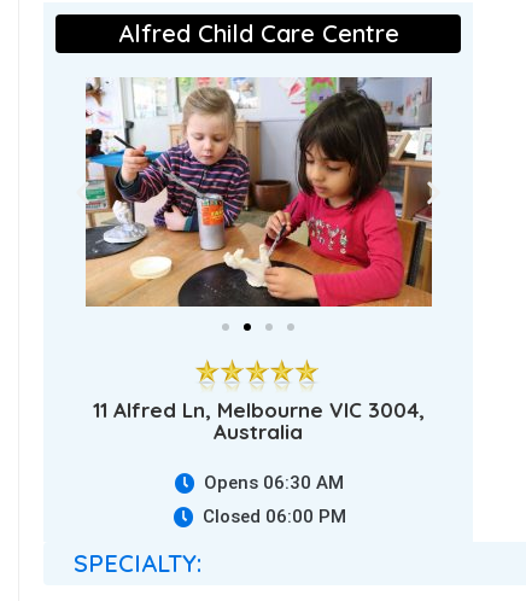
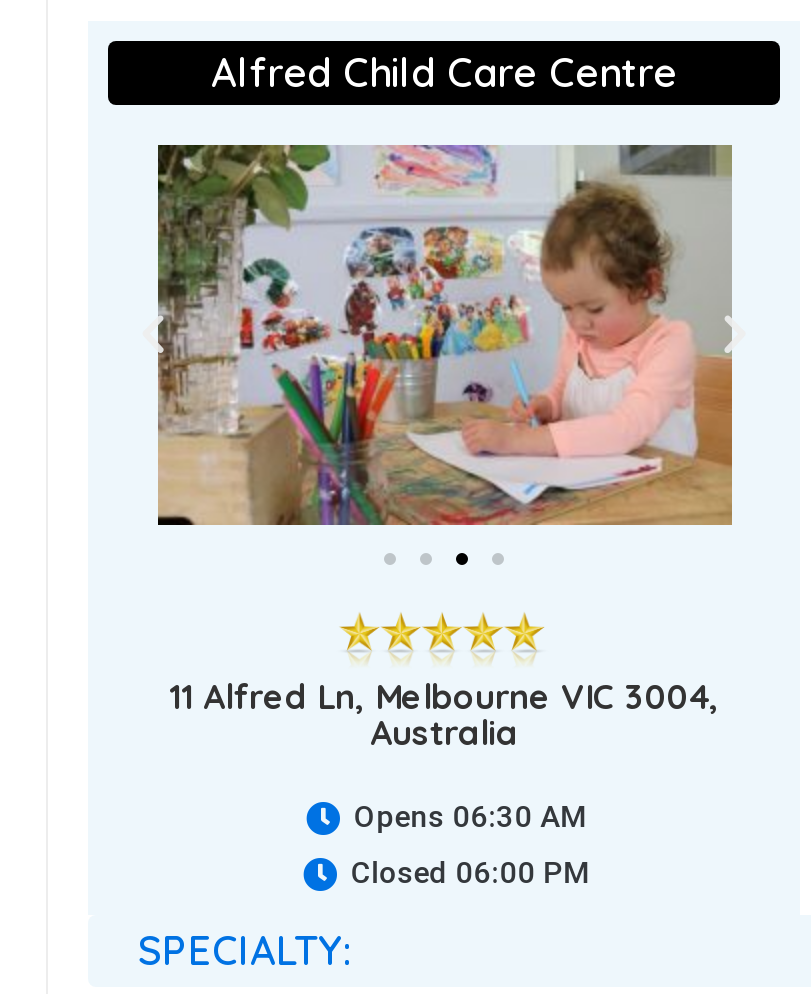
[86,76,432,308] [image] -> [156,142,732,526] [image]

